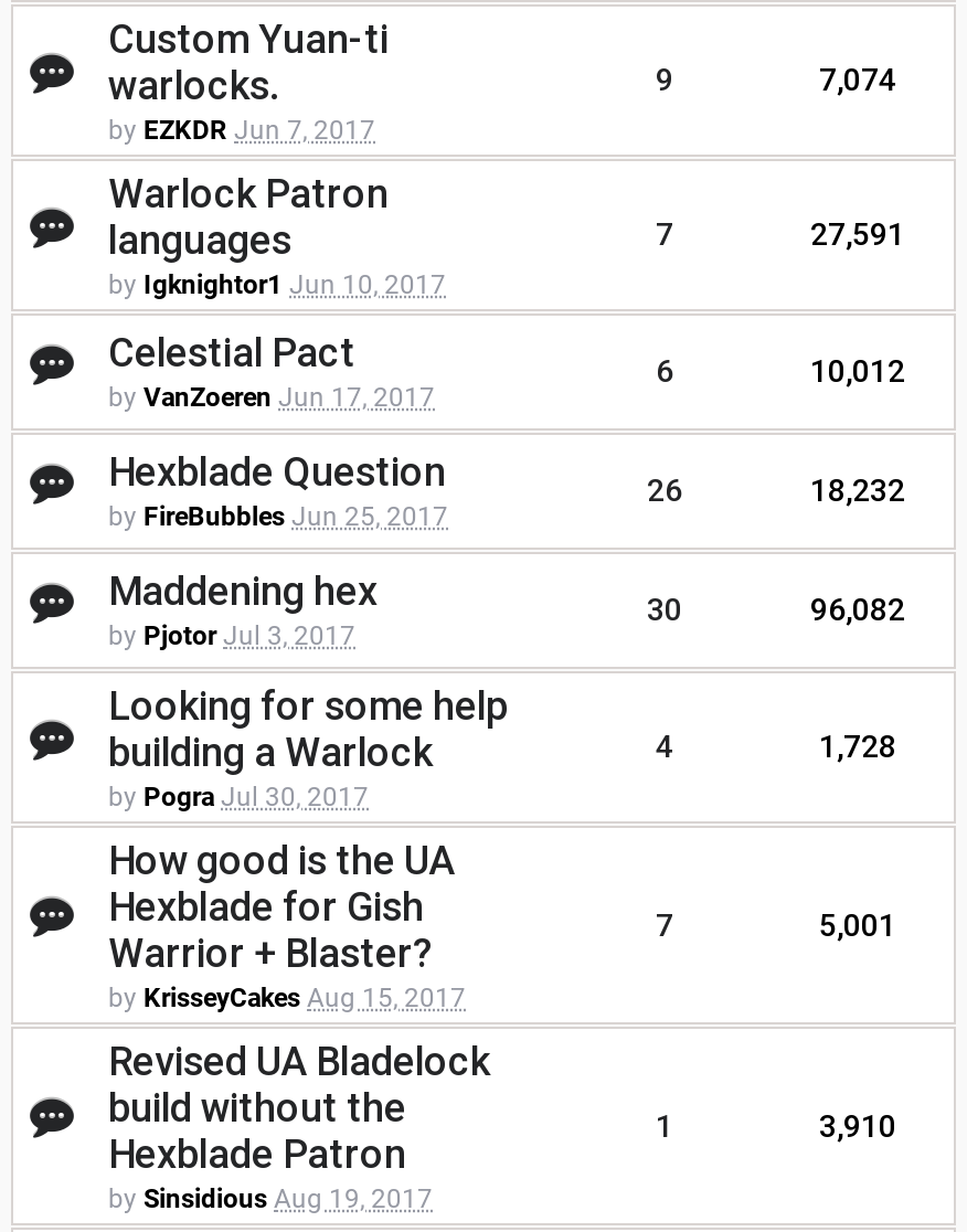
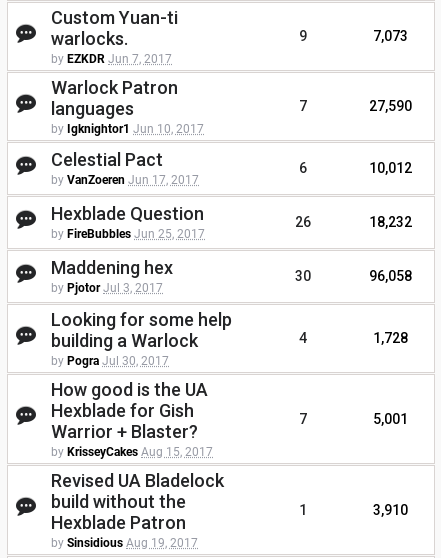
[819,62,896,98] 7,074 -> [373,28,408,44] 7,073
[810,217,905,252] 27,591 -> [369,98,412,114] 27,590
[810,592,905,627] 96,082 -> [369,268,412,284] 96,058

